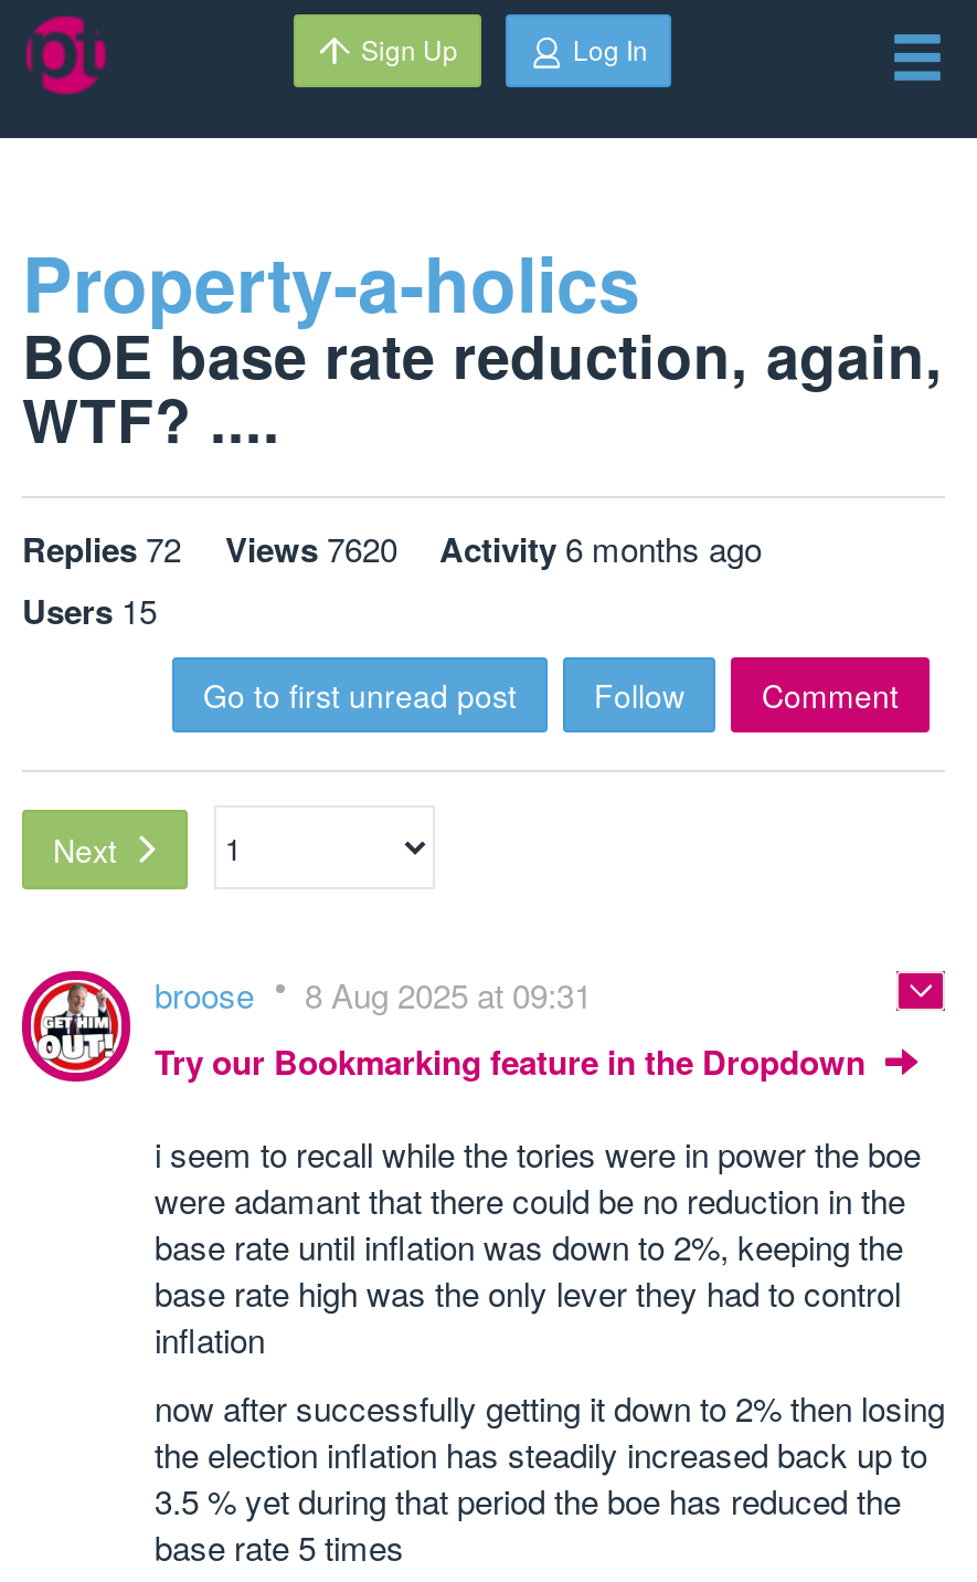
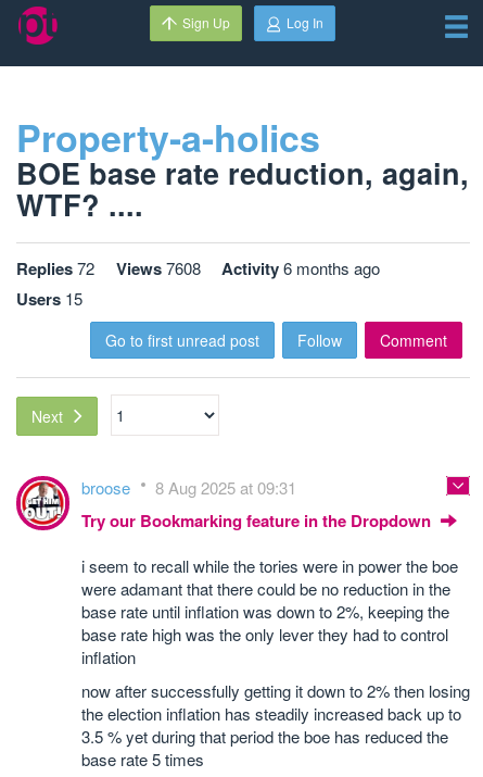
[22,525,762,573] Replies 72 Views 7620 Activity 6 months ago -> [16,256,380,280] Replies 72 Views 7608 Activity 6 months ago

